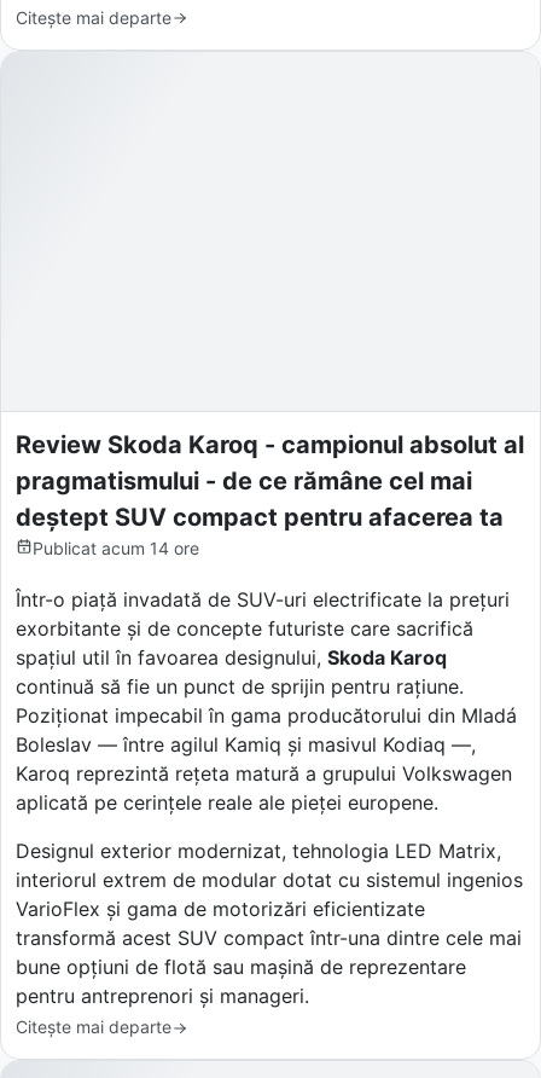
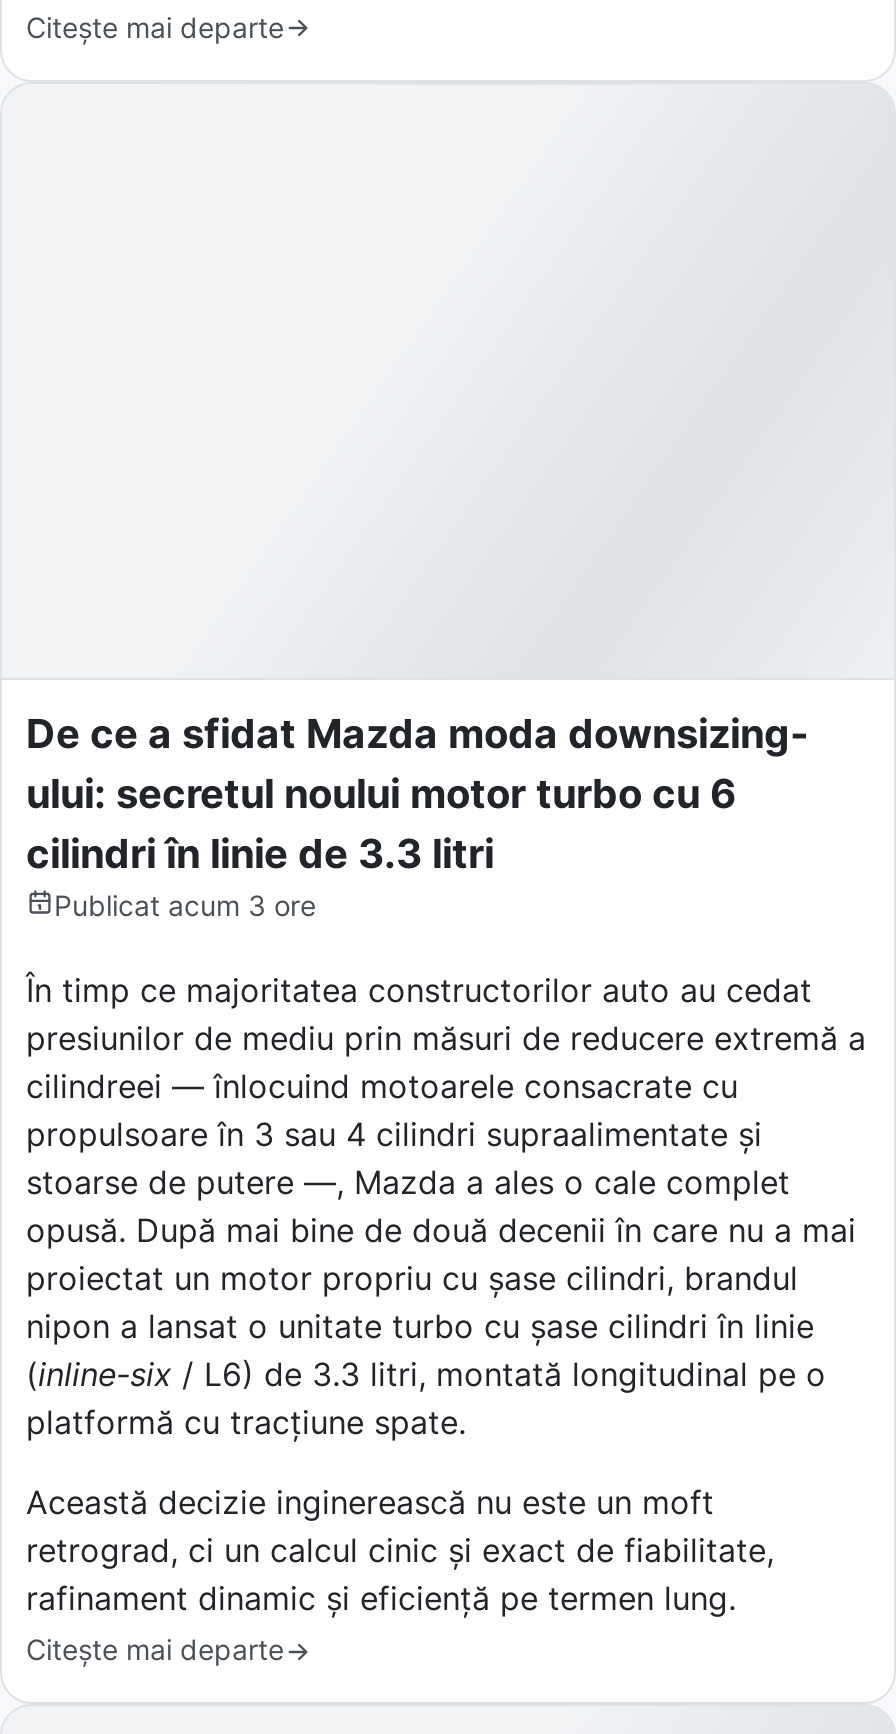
[16,430,524,559] Review Skoda Karoq - campionul absolut al | pragmatismului - de ce rămâne cel mai | deștept SUV compact pentru afacerea ta | Publicat acum 14 ore -> [26,710,808,922] De ce a sfidat Mazda moda downsizing- | ului: secretul noului motor turbo cu 6 | cilindri în linie de 3.3 litri | Publicat acum 3 ore
[16,588,517,815] Într-o piață invadată de SUV-uri electrificate la prețuri | exorbitante și de concepte futuriste care sacrifică | spațiul util în favoarea designului, Skoda Karoq | continuă să fie un punct de sprijin pentru rațiune. | Poziționat impecabil în gama producătorului din Mladá | Boleslav — între agilul Kamiq și masivul Kodiaq —, | Karoq reprezintă rețeta matură a grupului Volkswagen | aplicată pe cerințele reale ale pieței europene. -> [26,970,866,1442] În timp ce majoritatea constructorilor auto au cedat | presiunilor de mediu prin măsuri de reducere extremă a | cilindreei — înlocuind motoarele consacrate cu | propulsoare în 3 sau 4 cilindri supraalimentate și | stoarse de putere —, Mazda a ales o cale complet | opusă. După mai bine de două decenii în care nu a mai | proiectat un motor propriu cu șase cilindri, brandul | nipon a lansat o unitate turbo cu șase cilindri în linie | (inline-six / L6) de 3.3 litri, montată longitudinal pe o | platformă cu tracțiune spate.
[16,839,523,1008] Designul exterior modernizat, tehnologia LED Matrix, | interiorul extrem de modular dotat cu sistemul ingenios | VarioFlex și gama de motorizări eficientizate | transformă acest SUV compact într-una dintre cele mai | bune opțiuni de flotă sau mașină de reprezentare | pentru antreprenori și manageri. -> [26,1482,774,1618] Această decizie inginerească nu este un moft | retrograd, ci un calcul cinic și exact de fiabilitate, | rafinament dinamic și eficiență pe termen lung.

